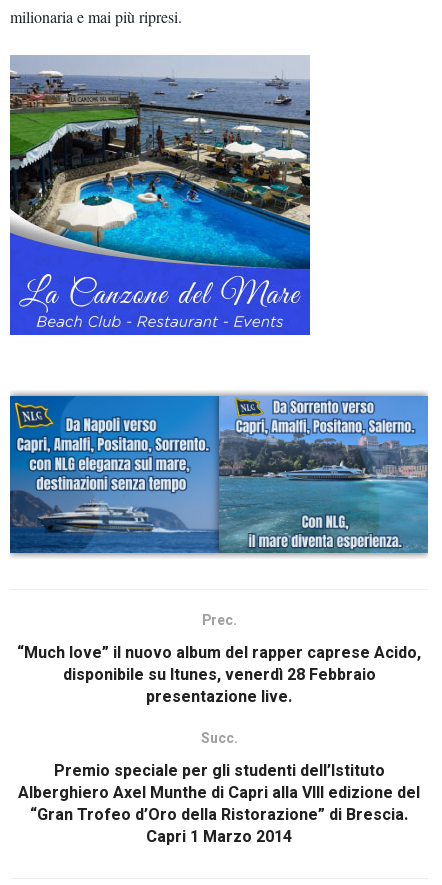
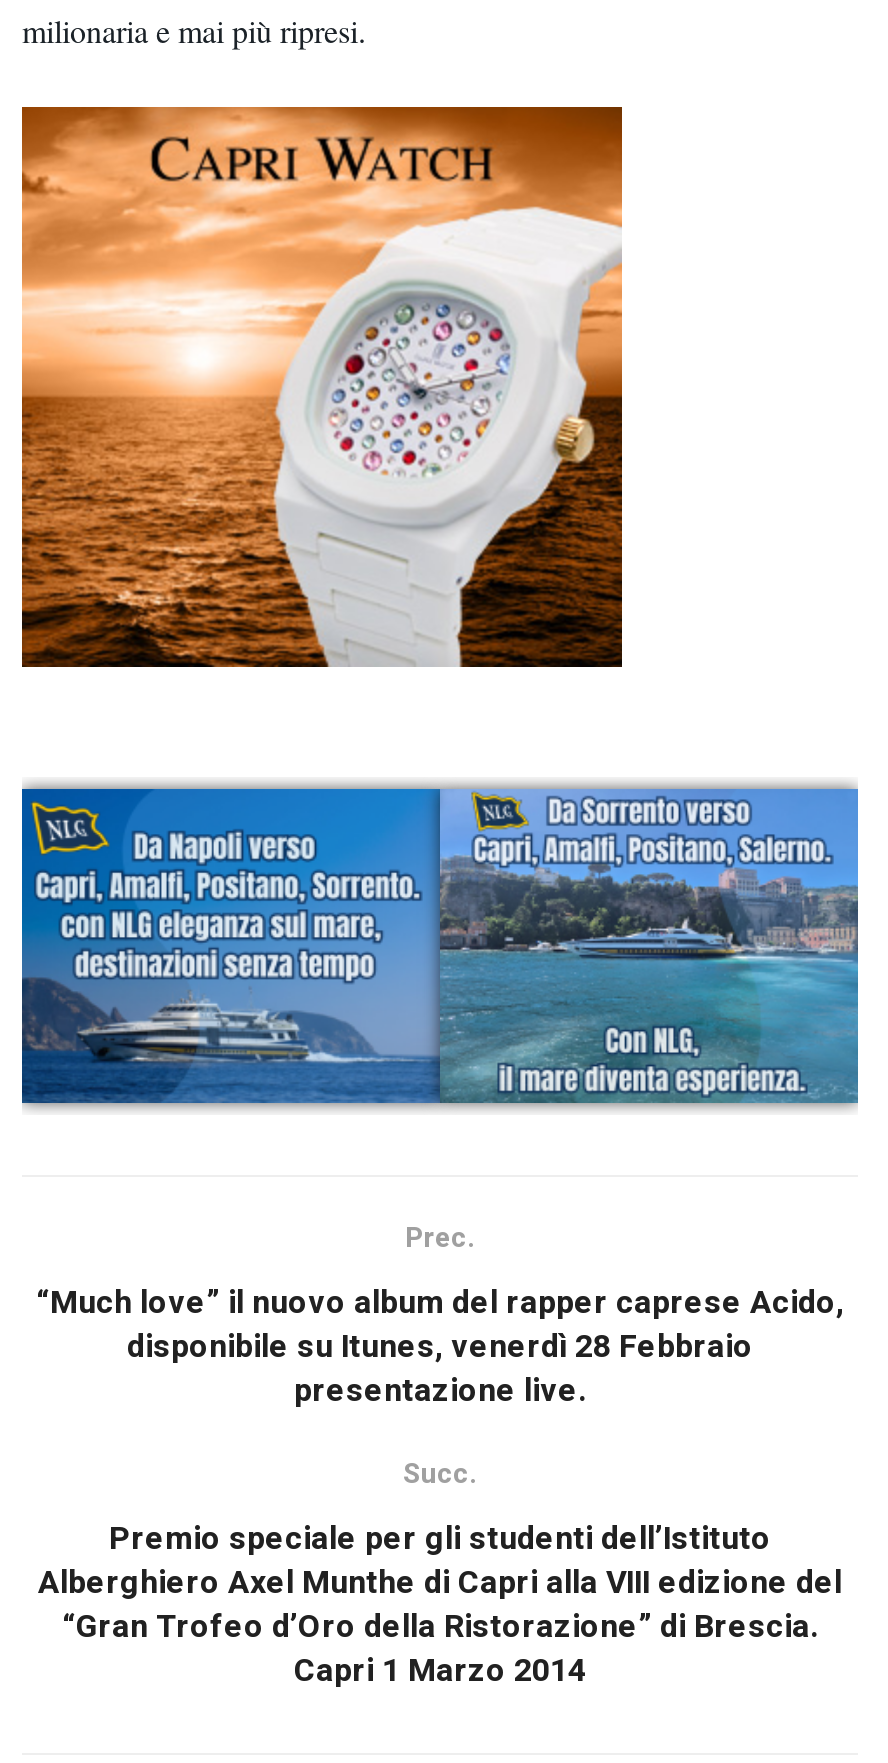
[9,55,311,336] [image] -> [20,105,624,669] [image]

